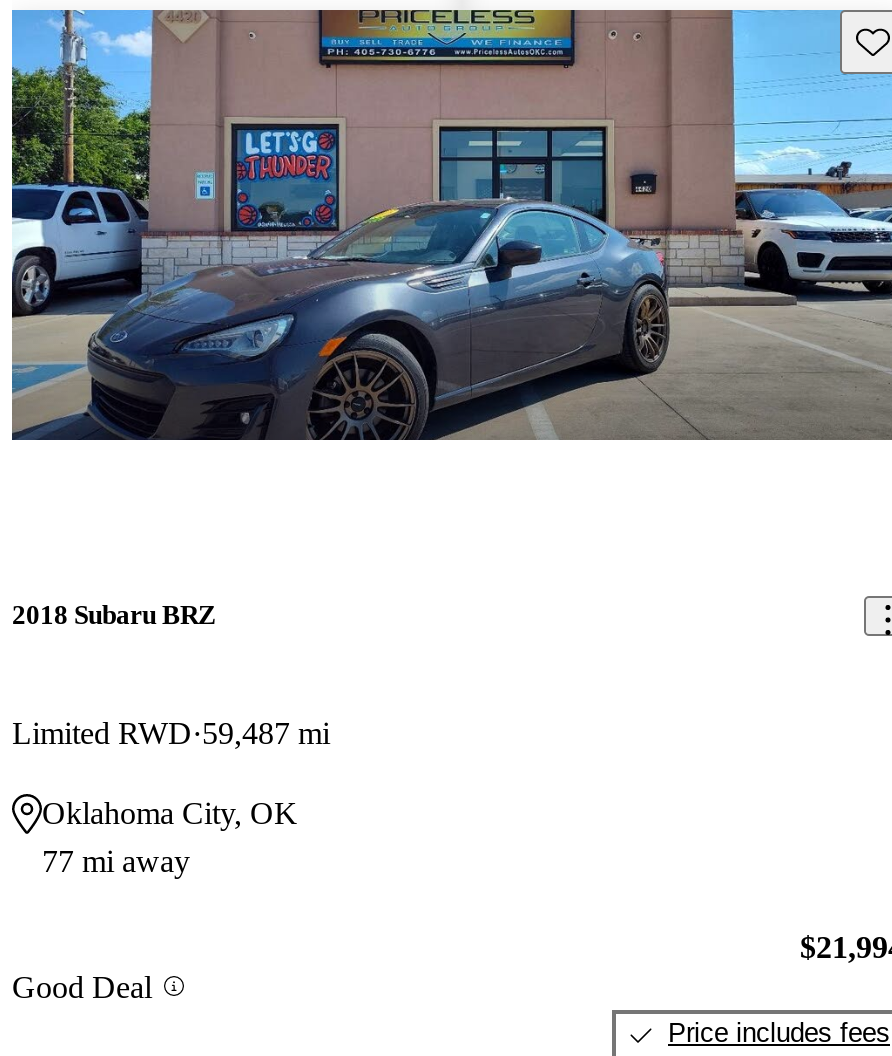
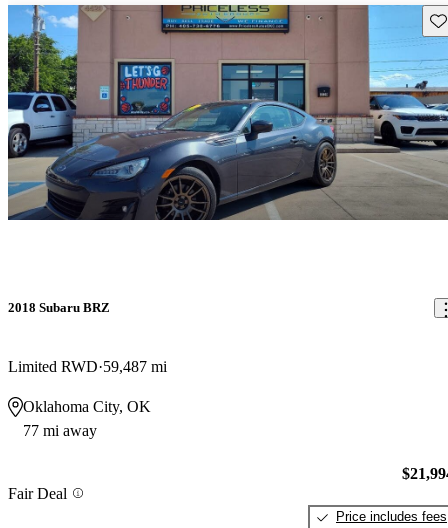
[12,969,152,1003] Good Deal -> [8,485,67,502] Fair Deal

